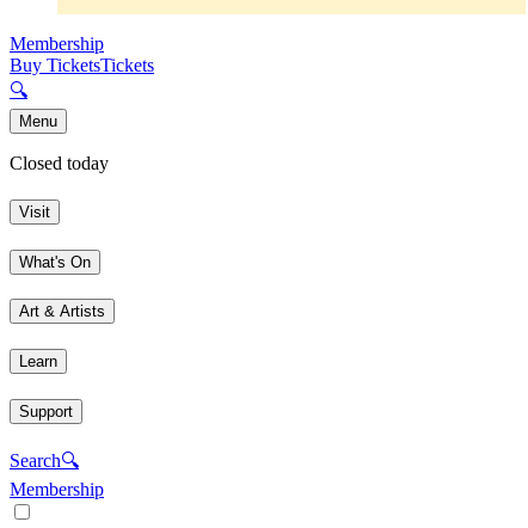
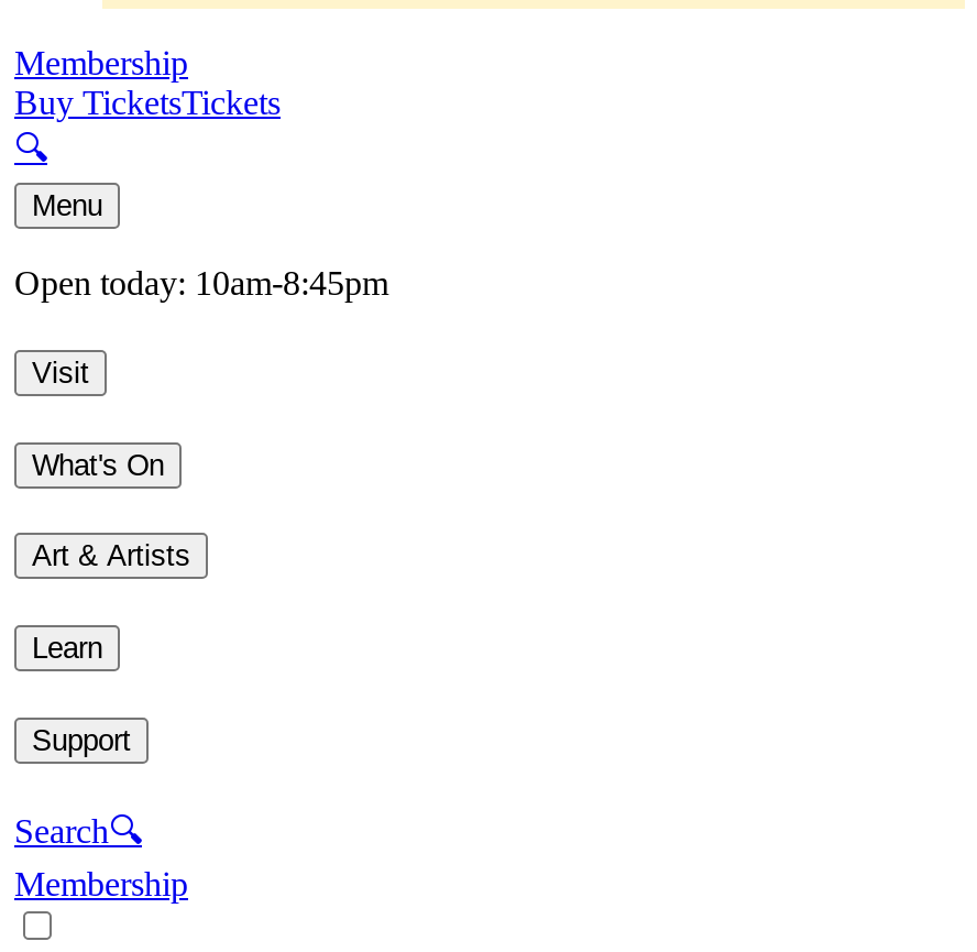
[10,153,109,174] Closed today -> [14,265,388,302] Open today: 10am-8:45pm

